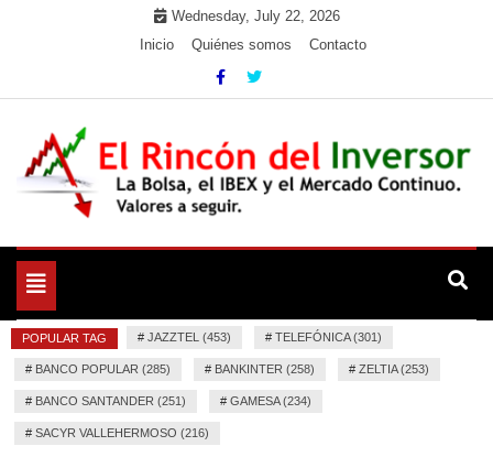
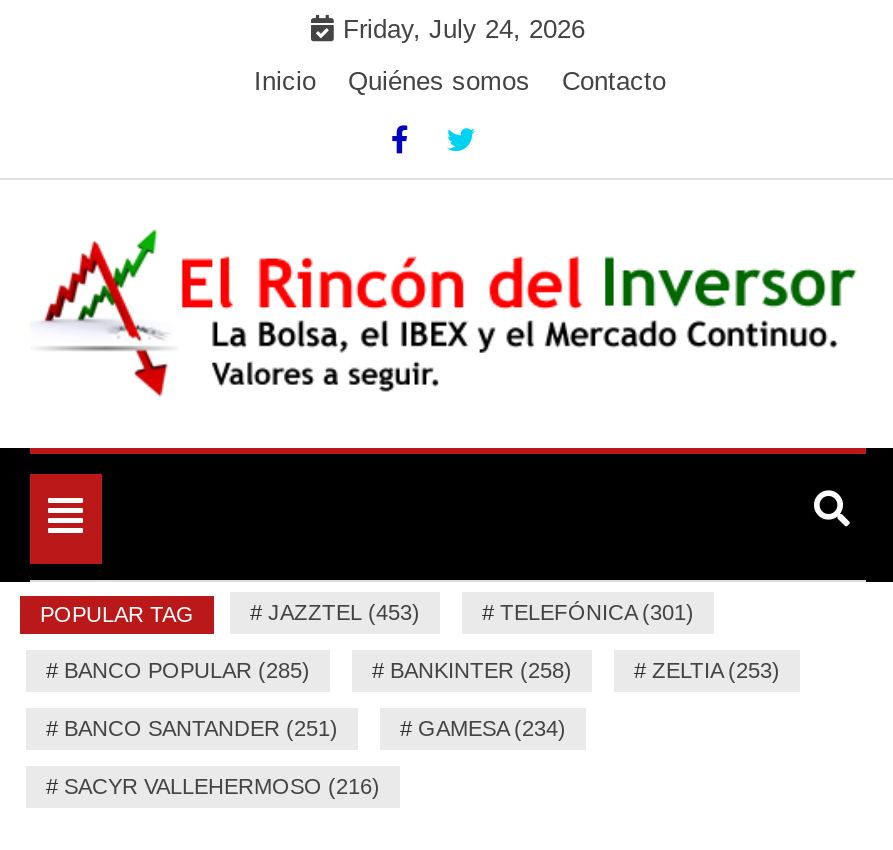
[171,8,339,24] Wednesday, July 22, 2026 -> [343,14,585,44] Friday, July 24, 2026

